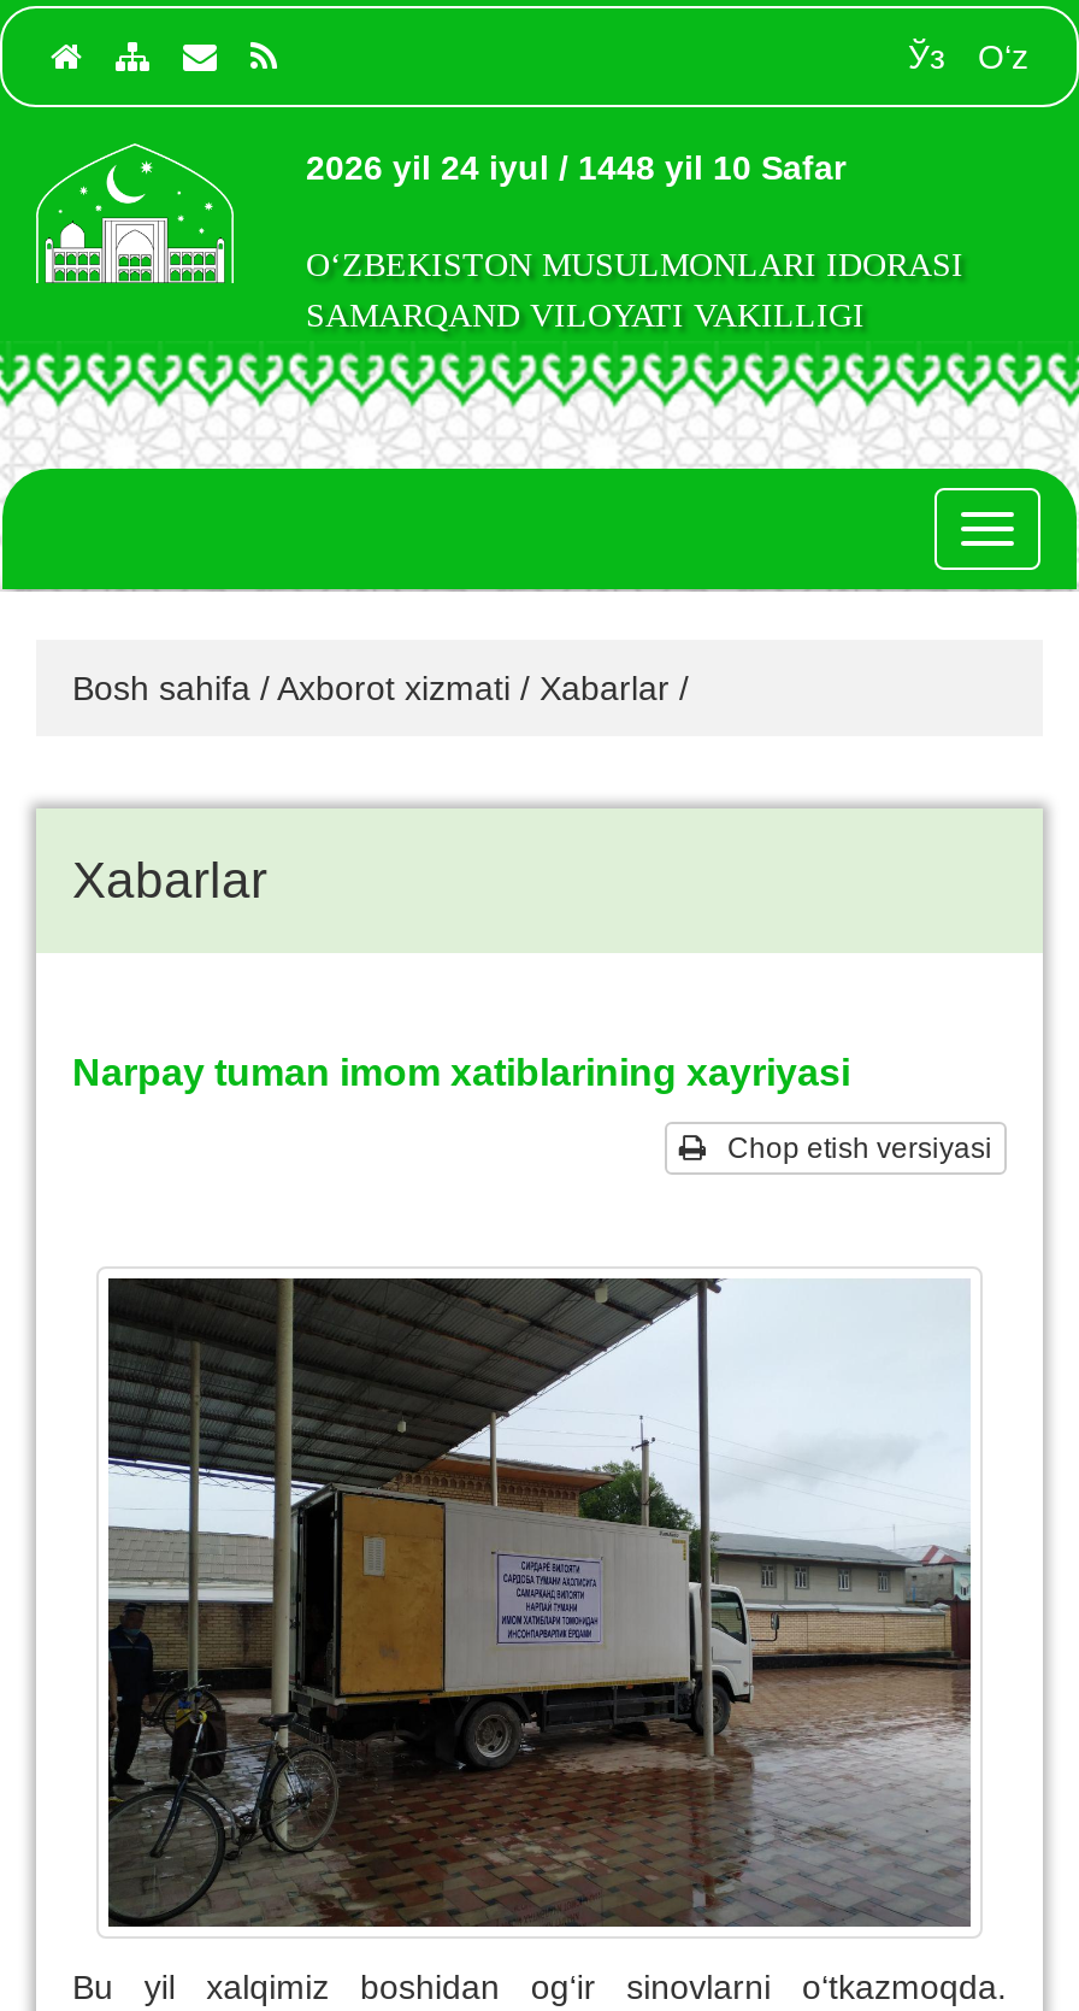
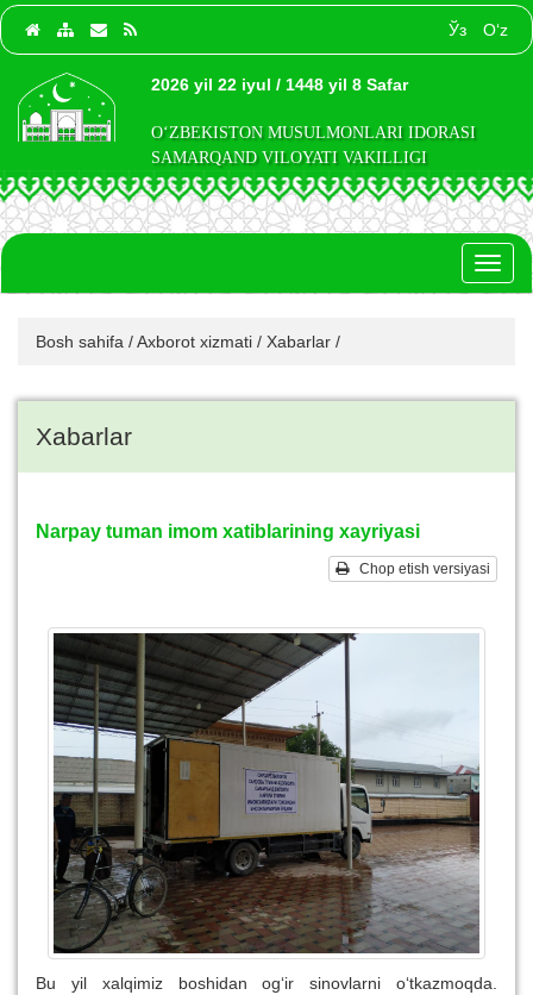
[306,148,845,187] 2026 yil 24 iyul / 1448 yil 10 Safar -> [151,75,408,94] 2026 yil 22 iyul / 1448 yil 8 Safar

